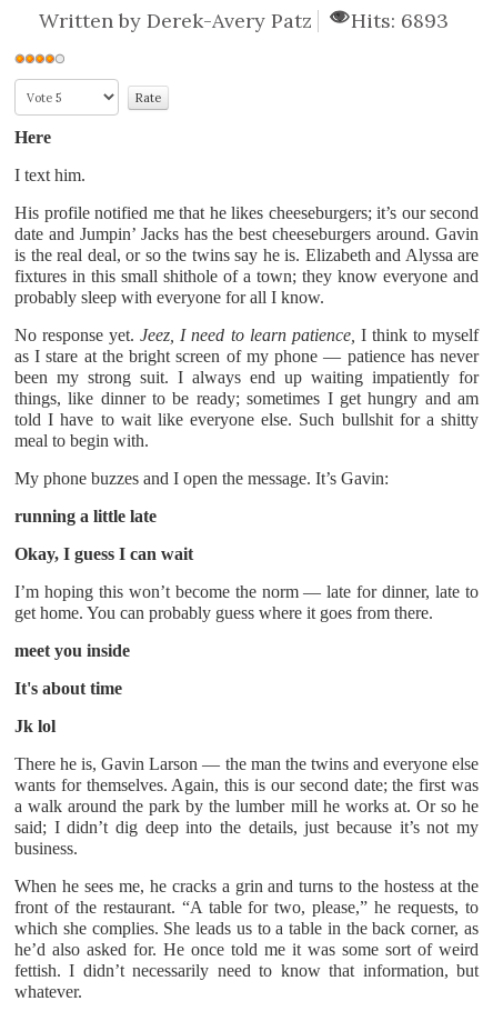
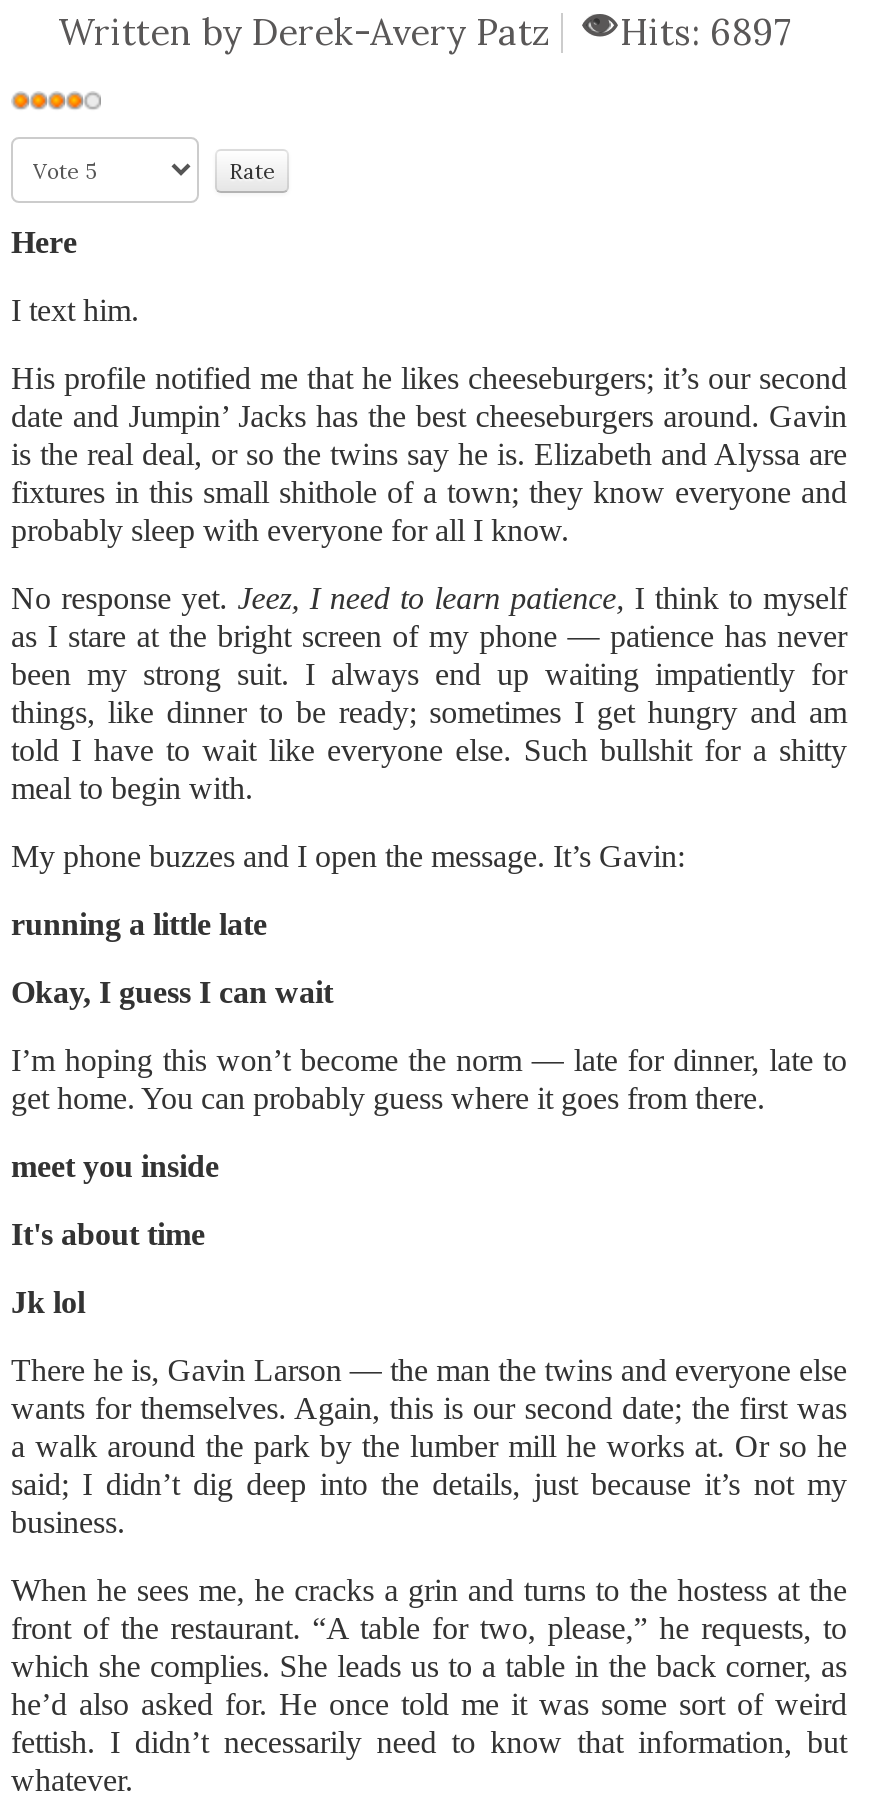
[39,8,449,33] Written by Derek-Avery Patz Hits: 6893 -> [58,9,790,55] Written by Derek-Avery Patz Hits: 6897

